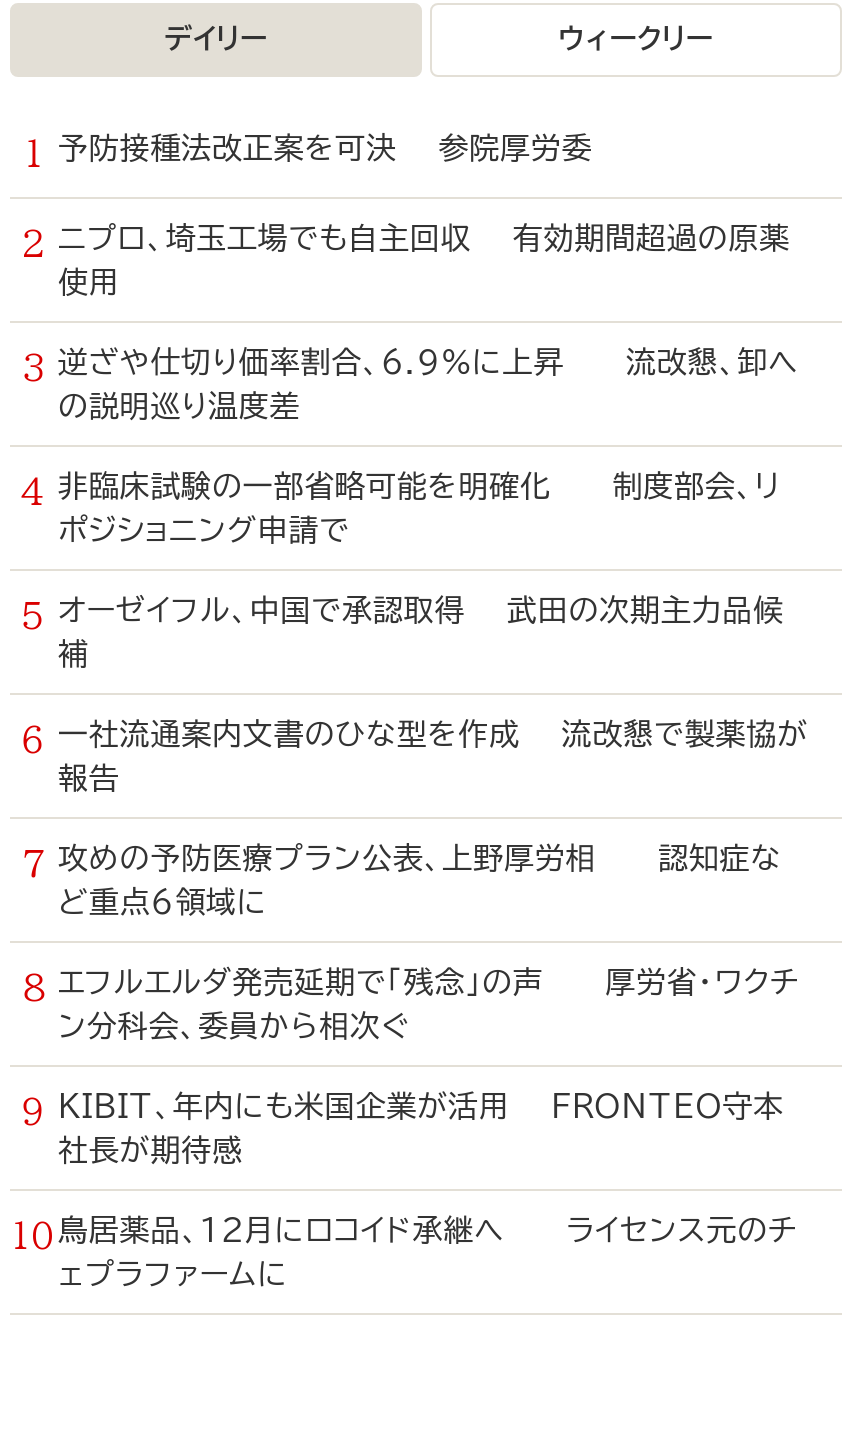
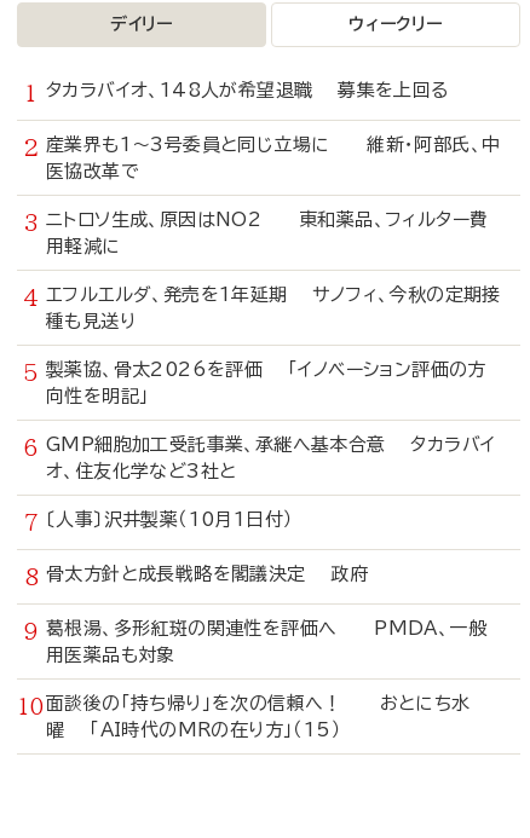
[58,133,808,1289] 予防接種法改正案を可決 参院厚労委 | ニプロ、埼玉工場でも自主回収 有効期間超過の原薬 | 使用 | 逆ざや仕切り価率割合、6.9％に上昇 流改懇、卸へ | の説明巡り温度差 | 非臨床試験の一部省略可能を明確化 制度部会、リ | ポジショニング申請で | オーゼイフル、中国で承認取得 武田の次期主力品候 | 補 | 一社流通案内文書のひな型を作成 流改懇で製薬協が | 報告 | 攻めの予防医療プラン公表、上野厚労相 認知症な | ど重点6領域に | エフルエルダ発売延期で「残念」の声 厚労省・ワクチ | ン分科会、委員から相次ぐ | KIBIT、年内にも米国企業が活用 FRONTEO守本 | 社長が期待感 | 鳥居薬品、12月にロコイド承継へ ライセンス元のチ | ェプラファームに -> [46,81,501,739] タカラバイオ、148人が希望退職 募集を上回る | 産業界も1～3号委員と同じ立場に 維新・阿部氏、中 | 医協改革で | ニトロソ生成、原因はNO2 東和薬品、フィルター費 | 用軽減に | エフルエルダ、発売を1年延期 サノフィ、今秋の定期接 | 種も見送り | 製薬協、骨太2026を評価 「イノベーション評価の方 | 向性を明記」 | GMP細胞加工受託事業、承継へ基本合意 タカラバイ | オ、住友化学など3社と | 〔人事〕沢井製薬（10月1日付） | 骨太方針と成長戦略を閣議決定 政府 | 葛根湯、多形紅斑の関連性を評価へ PMDA、一般 | 用医薬品も対象 | 面談後の「持ち帰り」を次の信頼へ！ おとにち水 | 曜 「AI時代のMRの在り方」（15）

